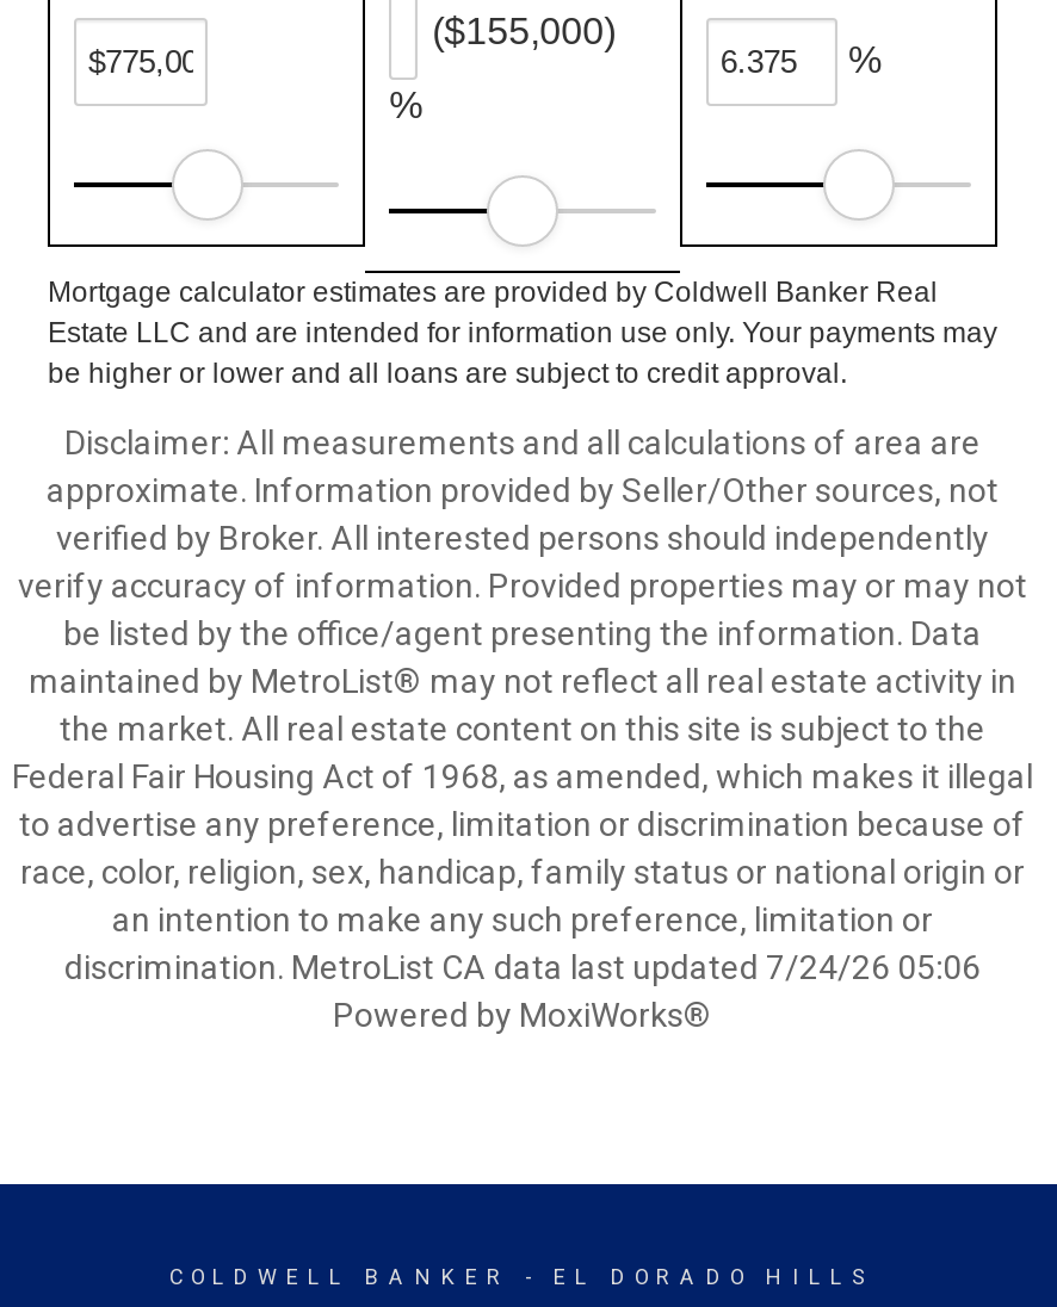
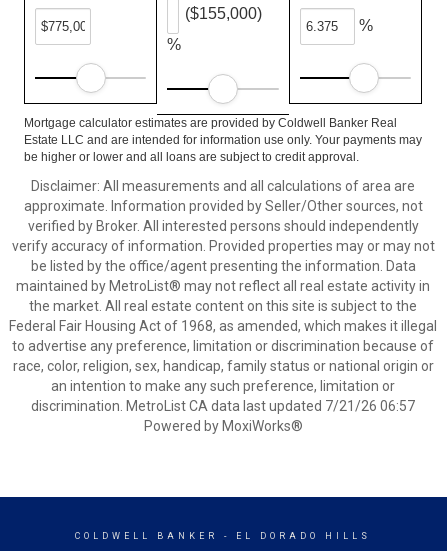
[64,948,981,986] discrimination. MetroList CA data last updated 7/24/26 05:06 -> [31,398,415,414] discrimination. MetroList CA data last updated 7/21/26 06:57

